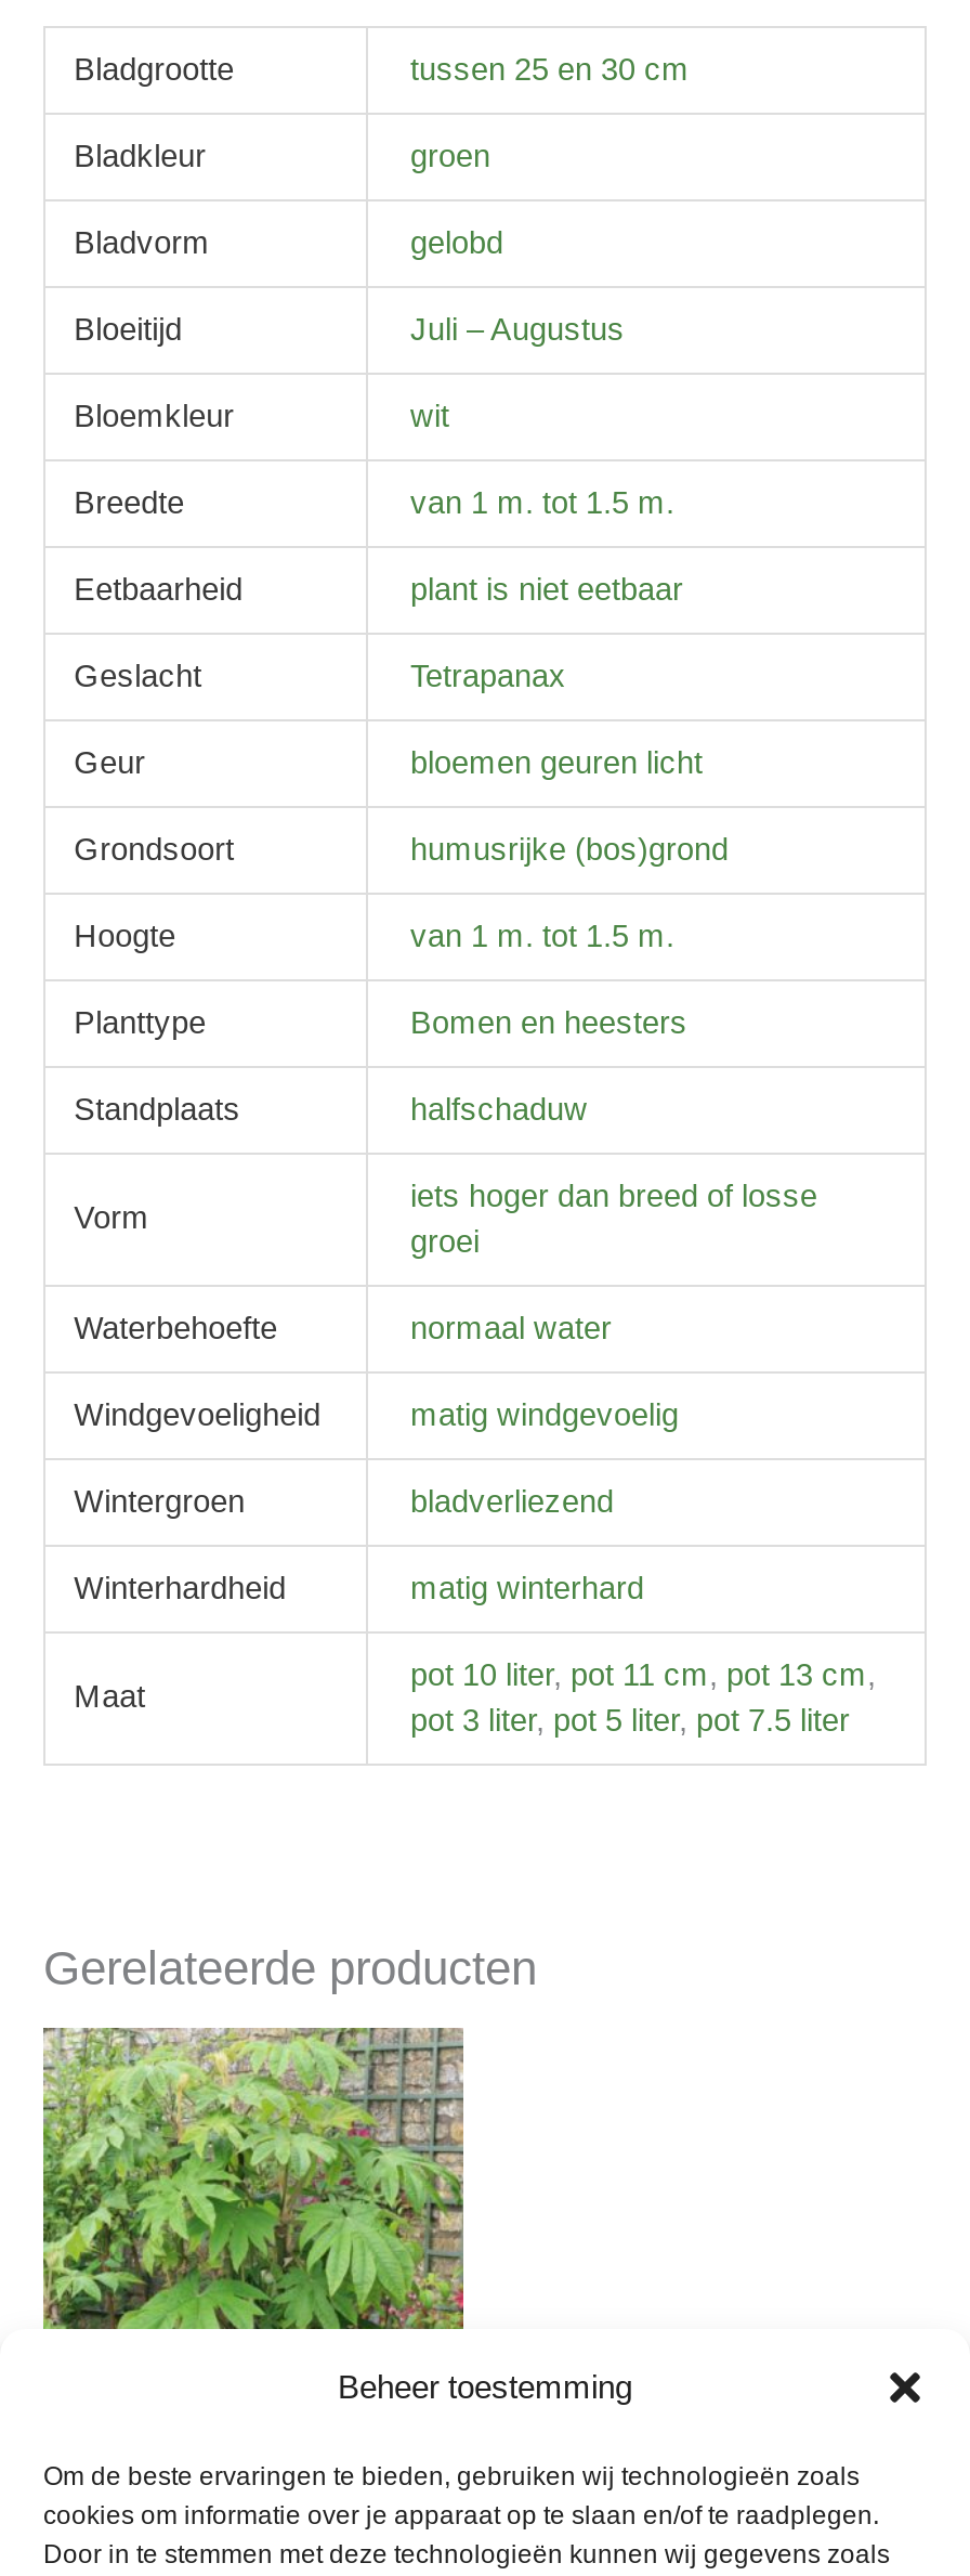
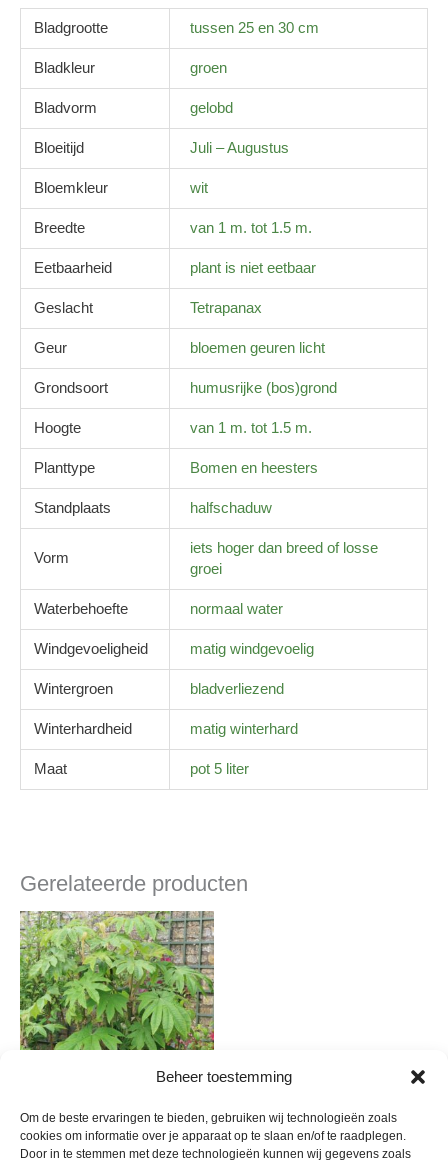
[410,1657,876,1738] pot 10 liter, pot 11 cm, pot 13 cm, | pot 3 liter, pot 5 liter, pot 7.5 liter -> [189,761,248,777] pot 5 liter

